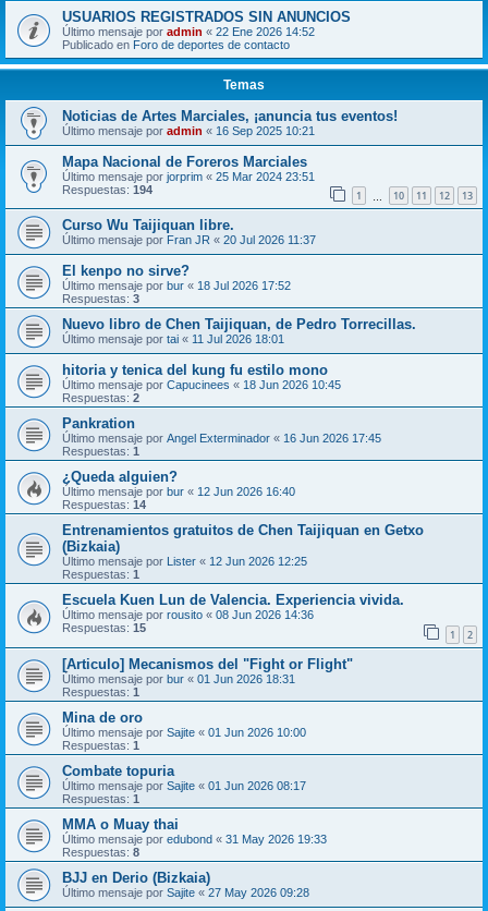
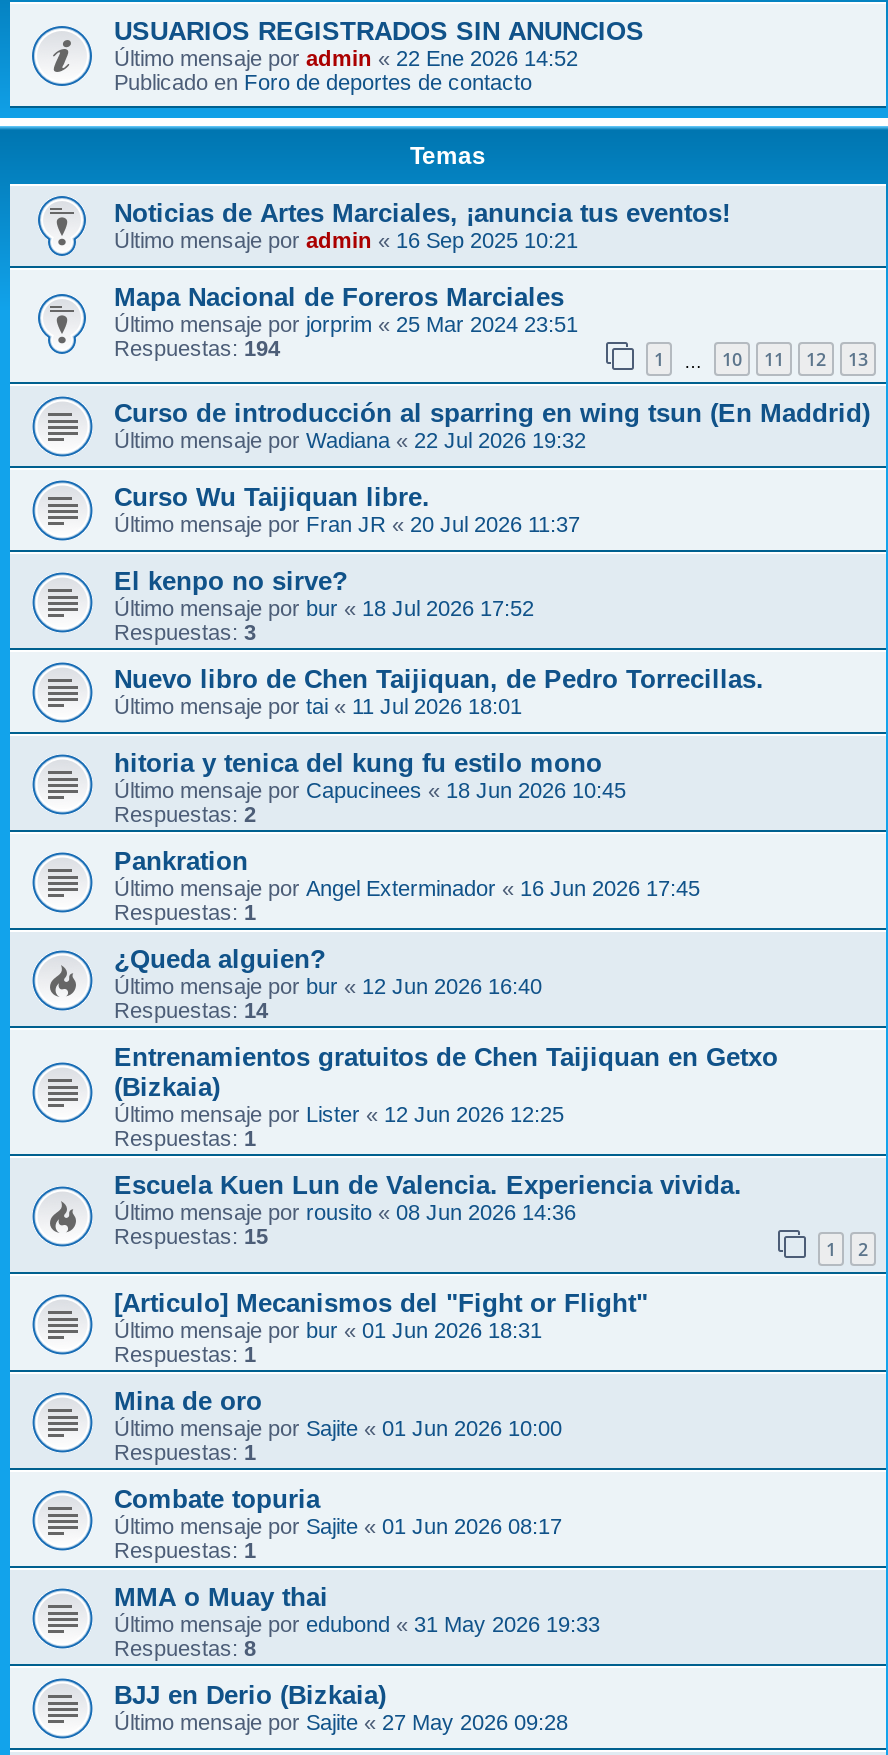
none -> [114,398,870,452] Curso de introducción al sparring en wing tsun (En Maddrid) | Último mensaje por Wadiana «22 Jul 2026 19:32

